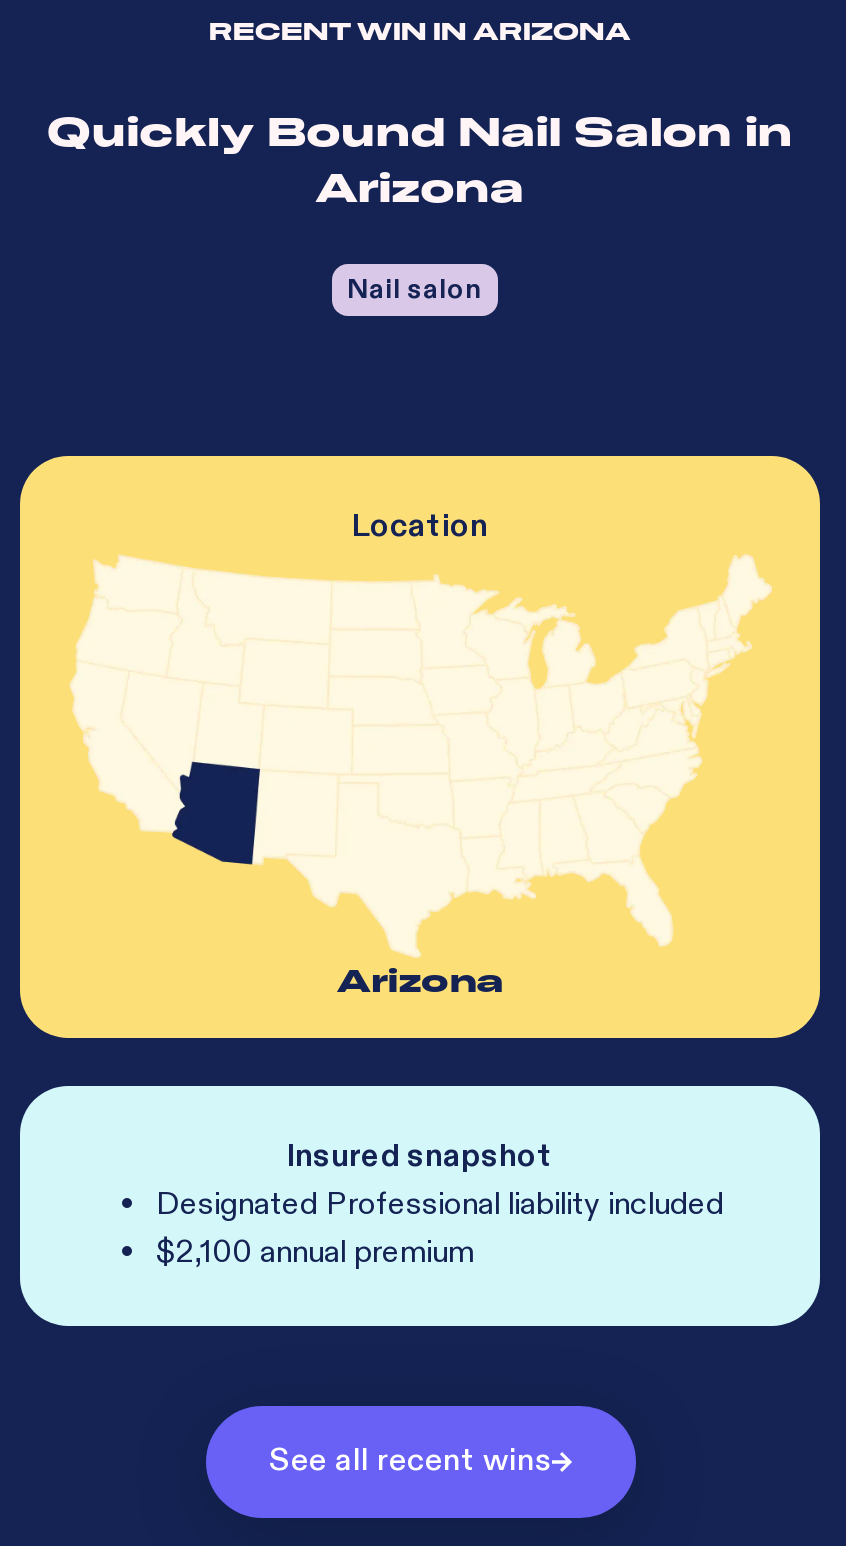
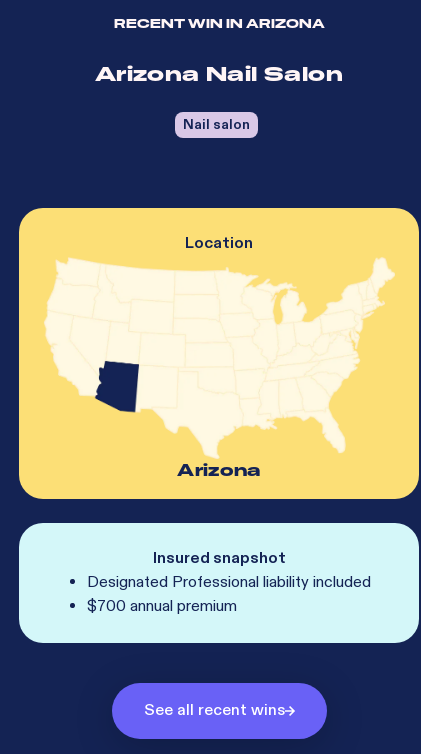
[47,103,793,215] Quickly Bound Nail Salon in | Arizona -> [95,60,343,88] Arizona Nail Salon
[156,1232,474,1274] $2,100 annual premium -> [87,596,237,617] $700 annual premium

